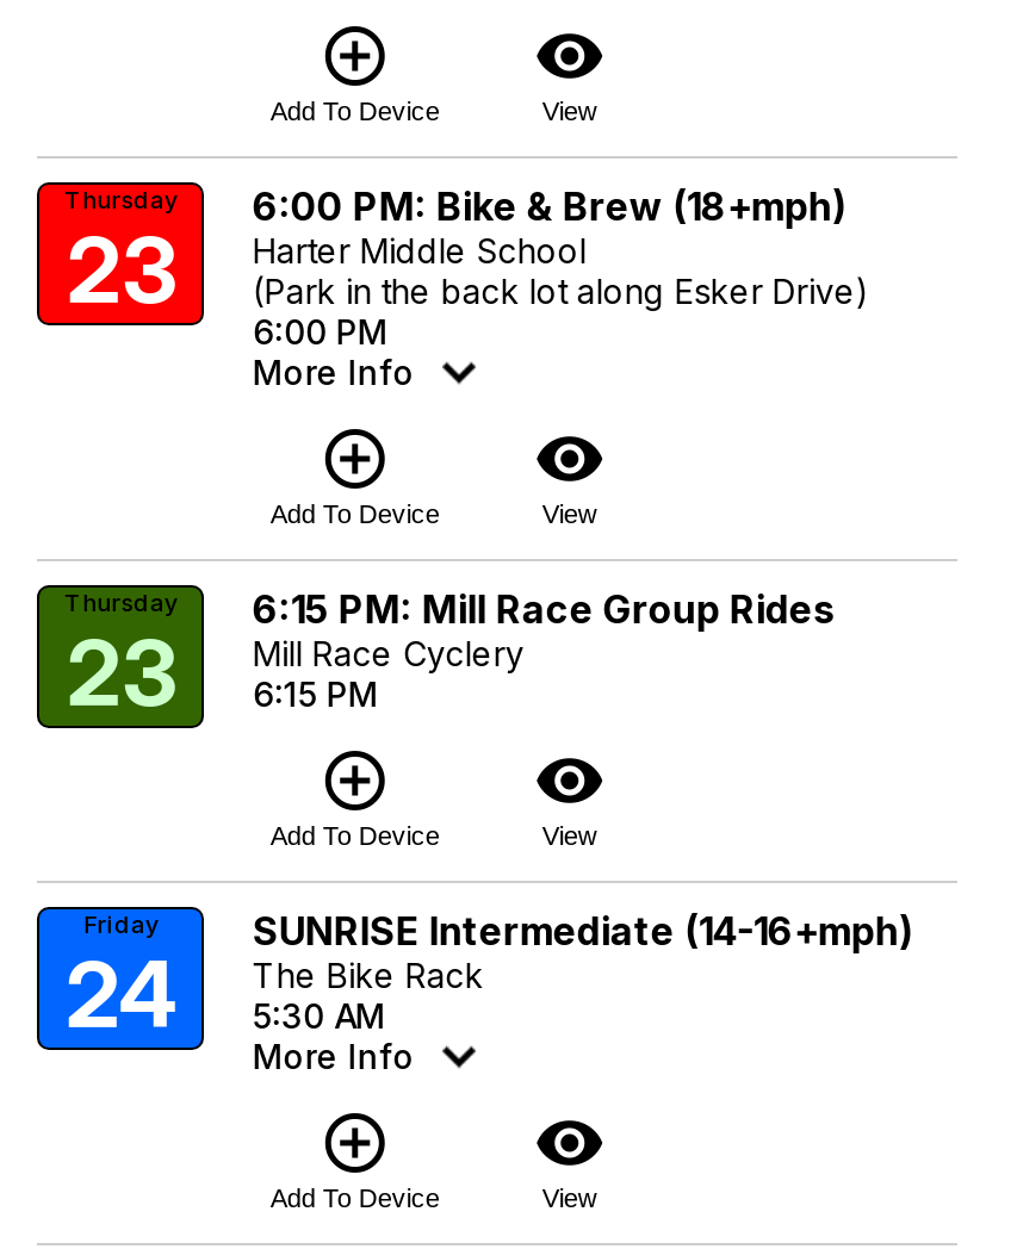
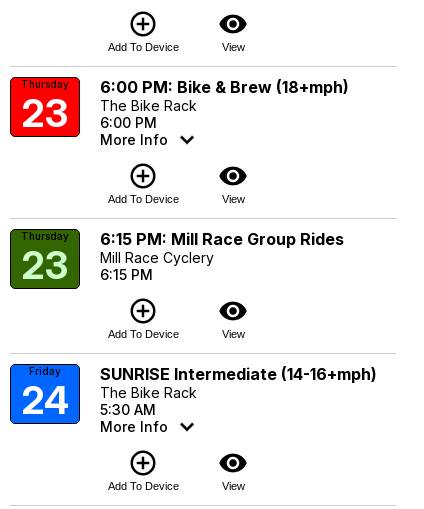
[253,230,870,312] Harter Middle School | (Park in the back lot along Esker Drive) -> [100,97,197,114] The Bike Rack

